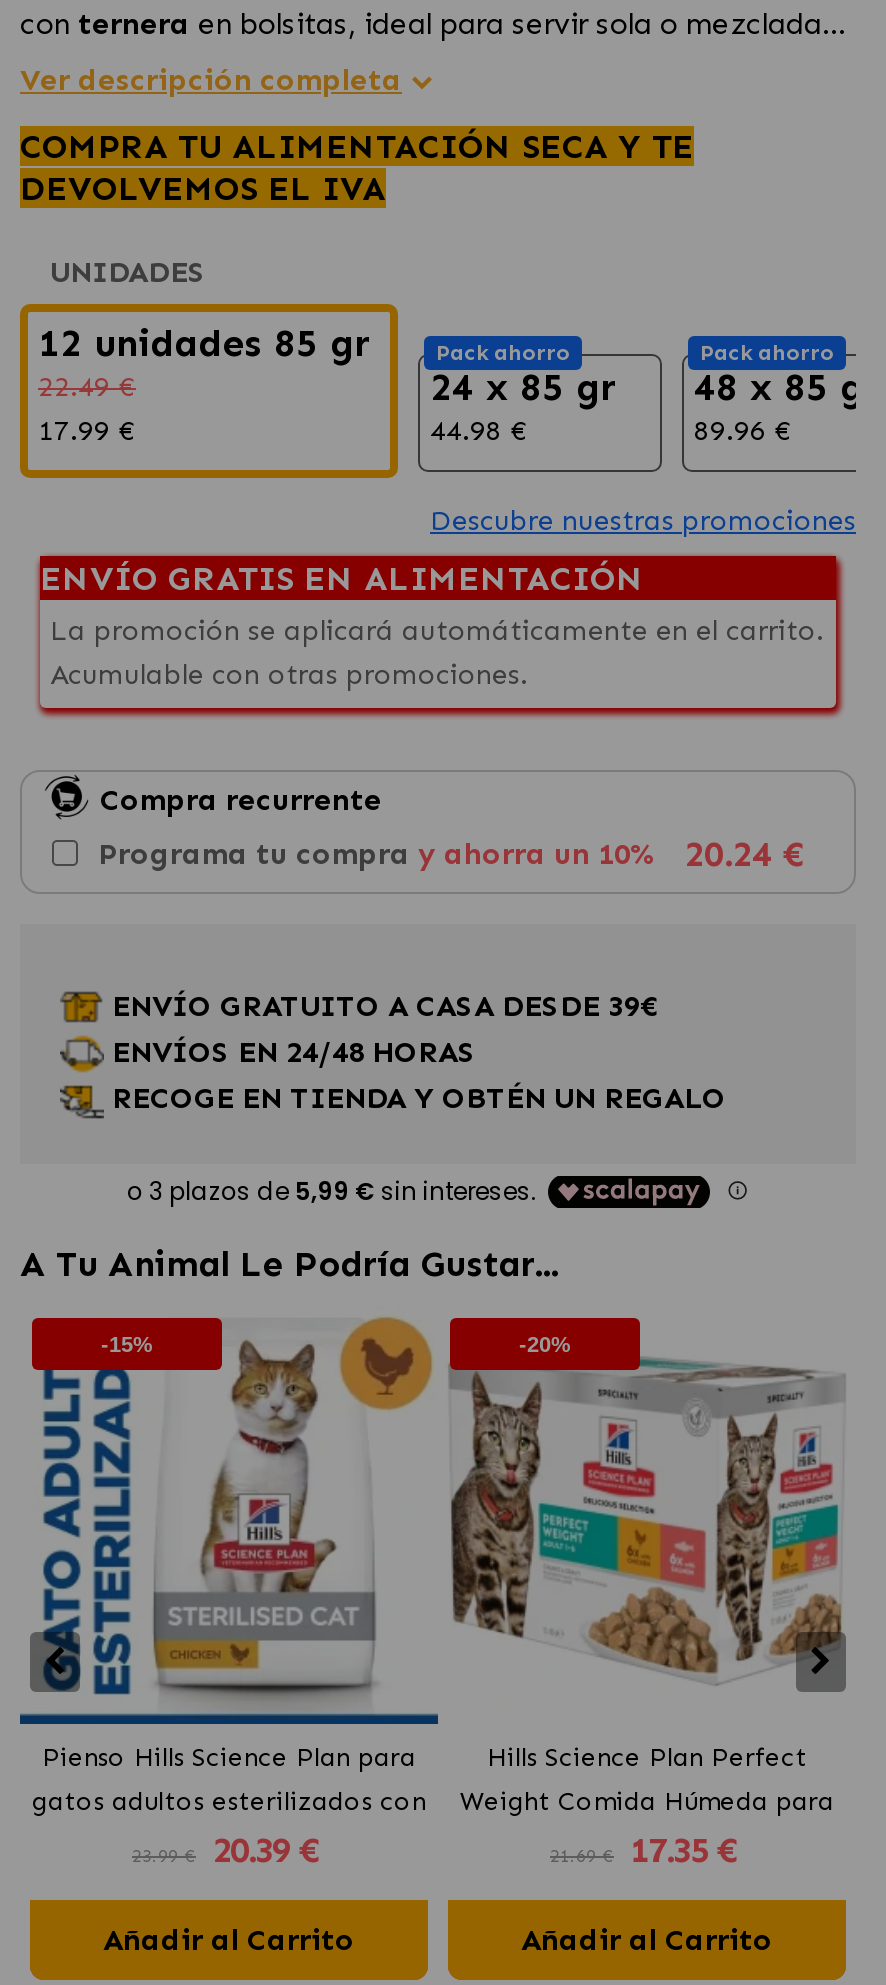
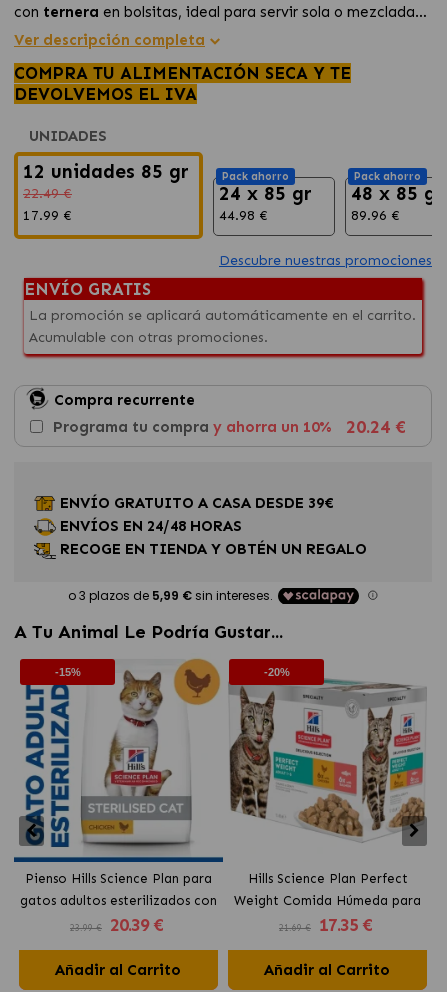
[40,558,644,598] ENVÍO GRATIS EN ALIMENTACIÓN -> [24,279,151,299] ENVÍO GRATIS

